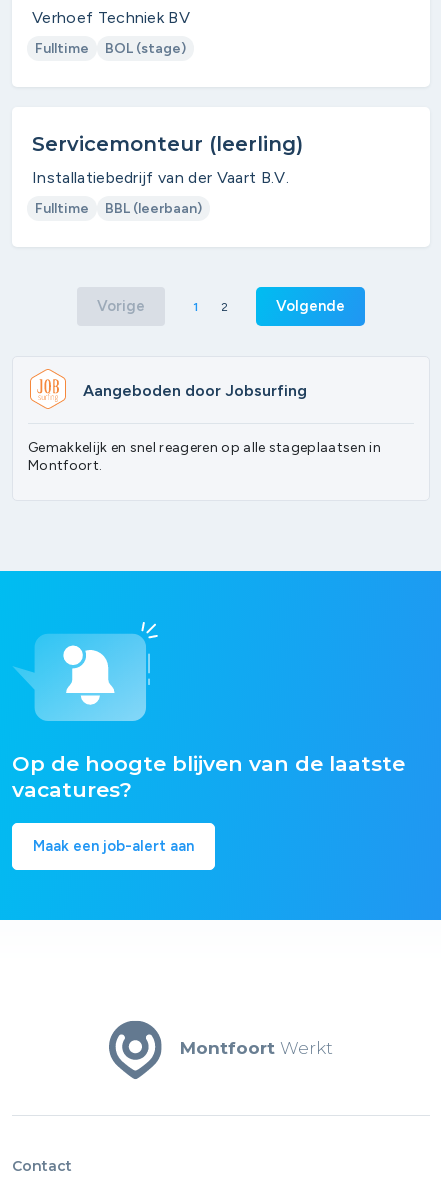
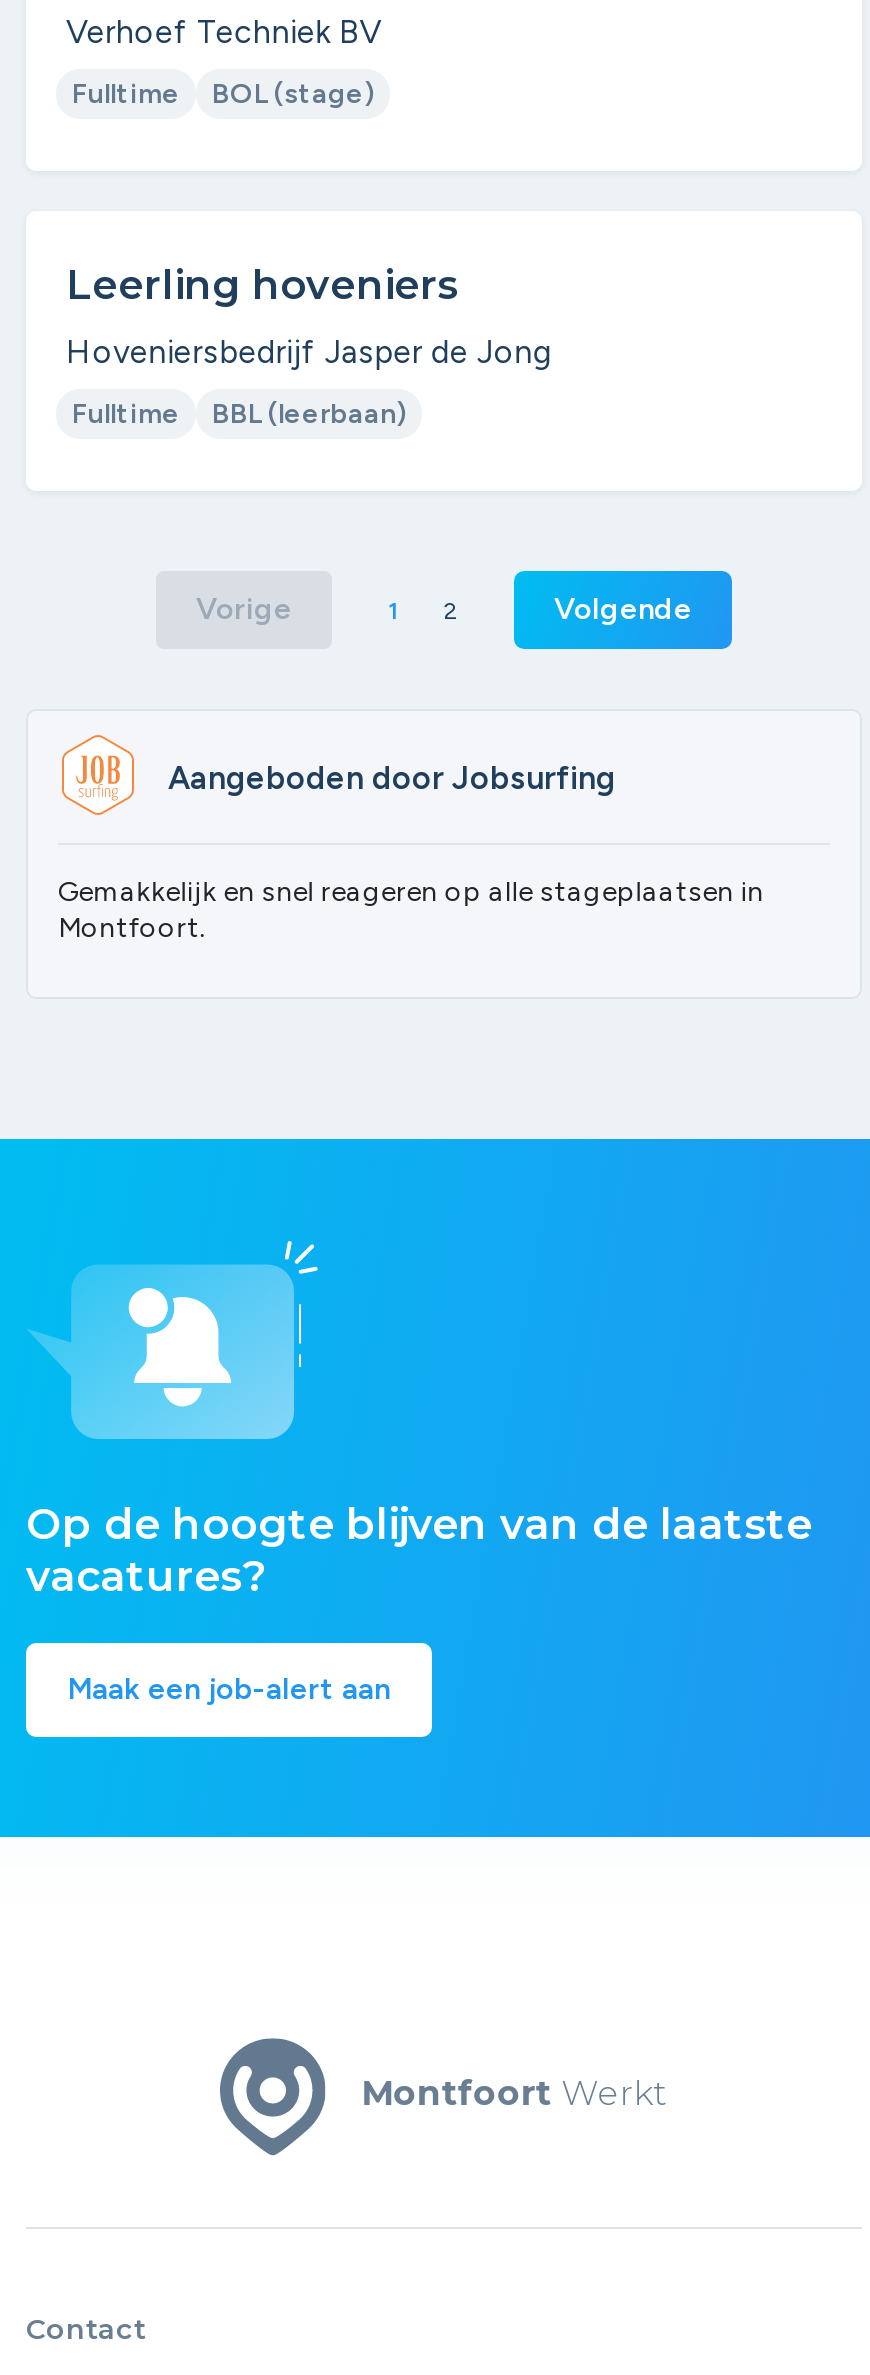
[32,132,303,156] Servicemonteur (leerling) -> [66,261,460,309] Leerling hoveniers
[32,168,289,187] Installatiebedrijf van der Vaart B.V. -> [66,333,552,371] Hoveniersbedrijf Jasper de Jong

